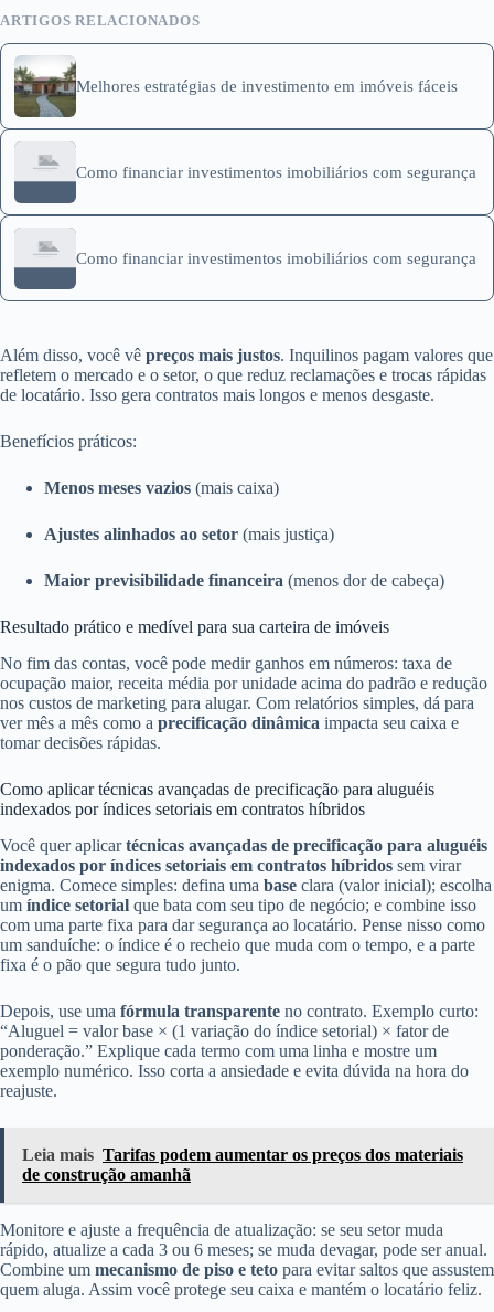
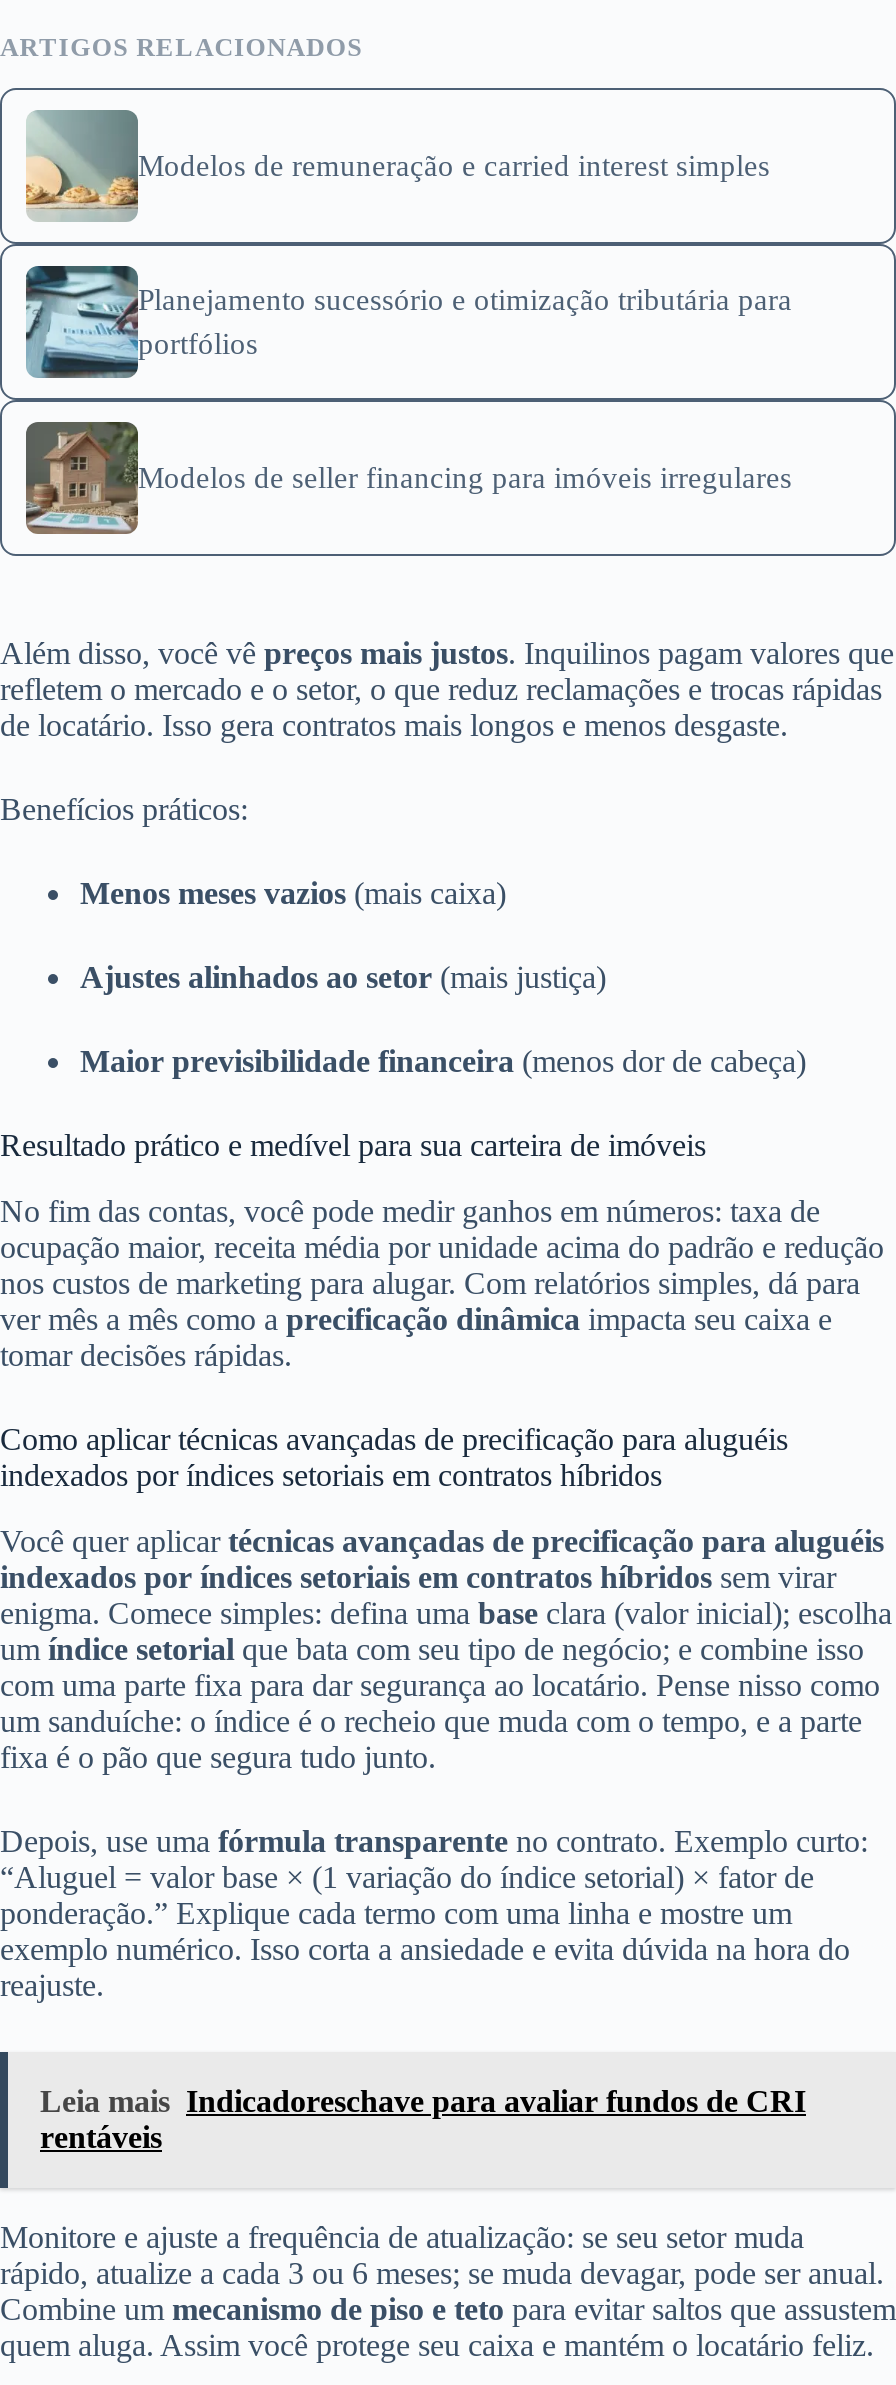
[13,55,458,118] [image] | Melhores estratégias de investimento em imóveis fáceis -> [24,108,770,222] [image] | Modelos de remuneração e carried interest simples
[13,141,476,204] [image] | Como financiar investimentos imobiliários com segurança -> [24,264,792,380] [image] | Planejamento sucessório e otimização tributária para | portfólios
[13,228,476,290] [image] | Como financiar investimentos imobiliários com segurança -> [24,420,792,536] [image] | Modelos de seller financing para imóveis irregulares
[22,1145,463,1184] Leia mais Tarifas podem aumentar os preços dos materiais | de construção amanhã -> [40,2084,806,2154] Leia mais Indicadoreschave para avaliar fundos de CRI | rentáveis

